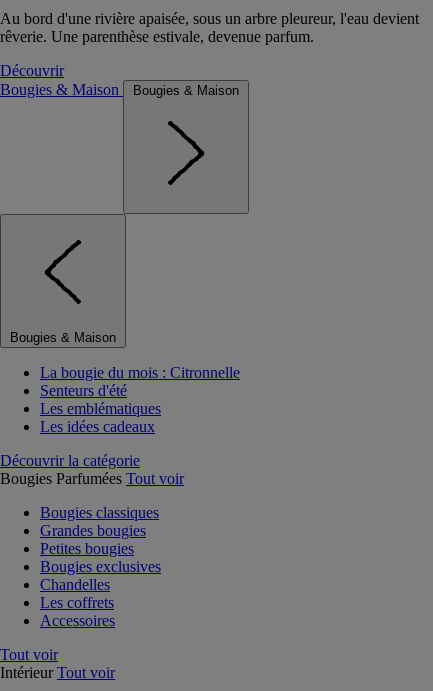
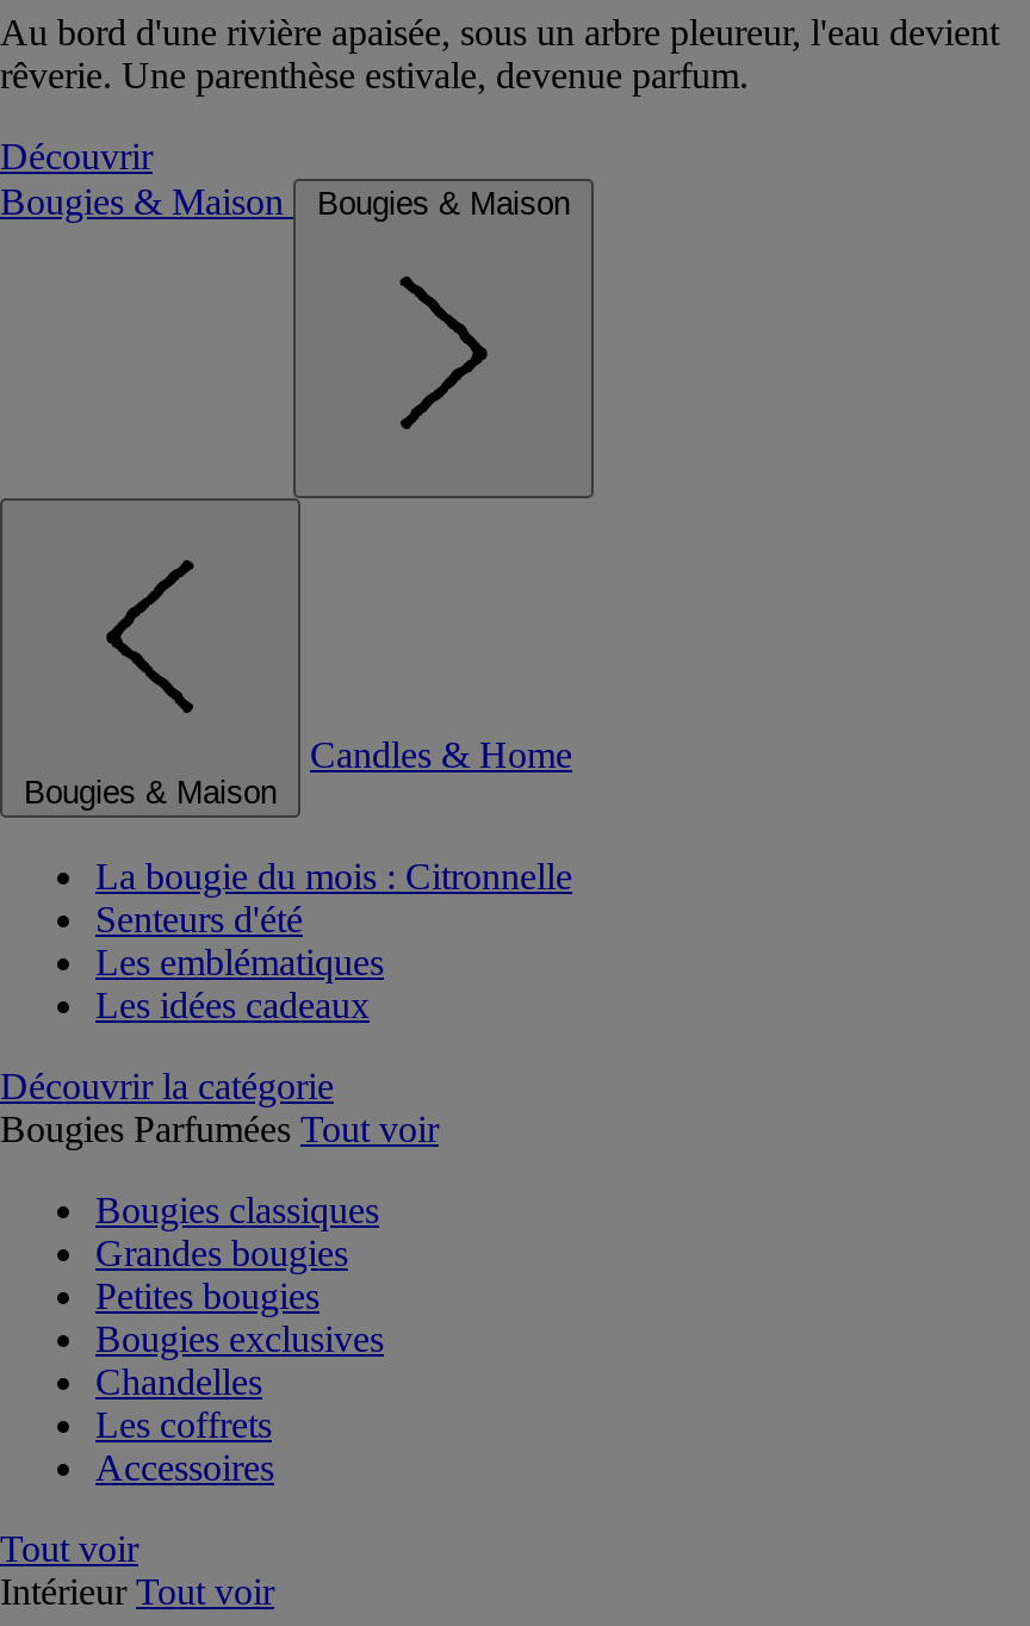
none -> [310,734,572,775] Candles & Home

